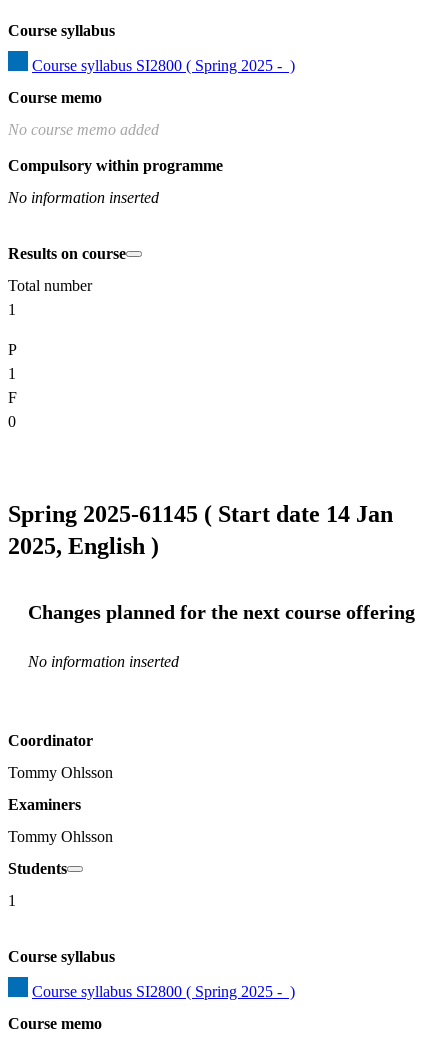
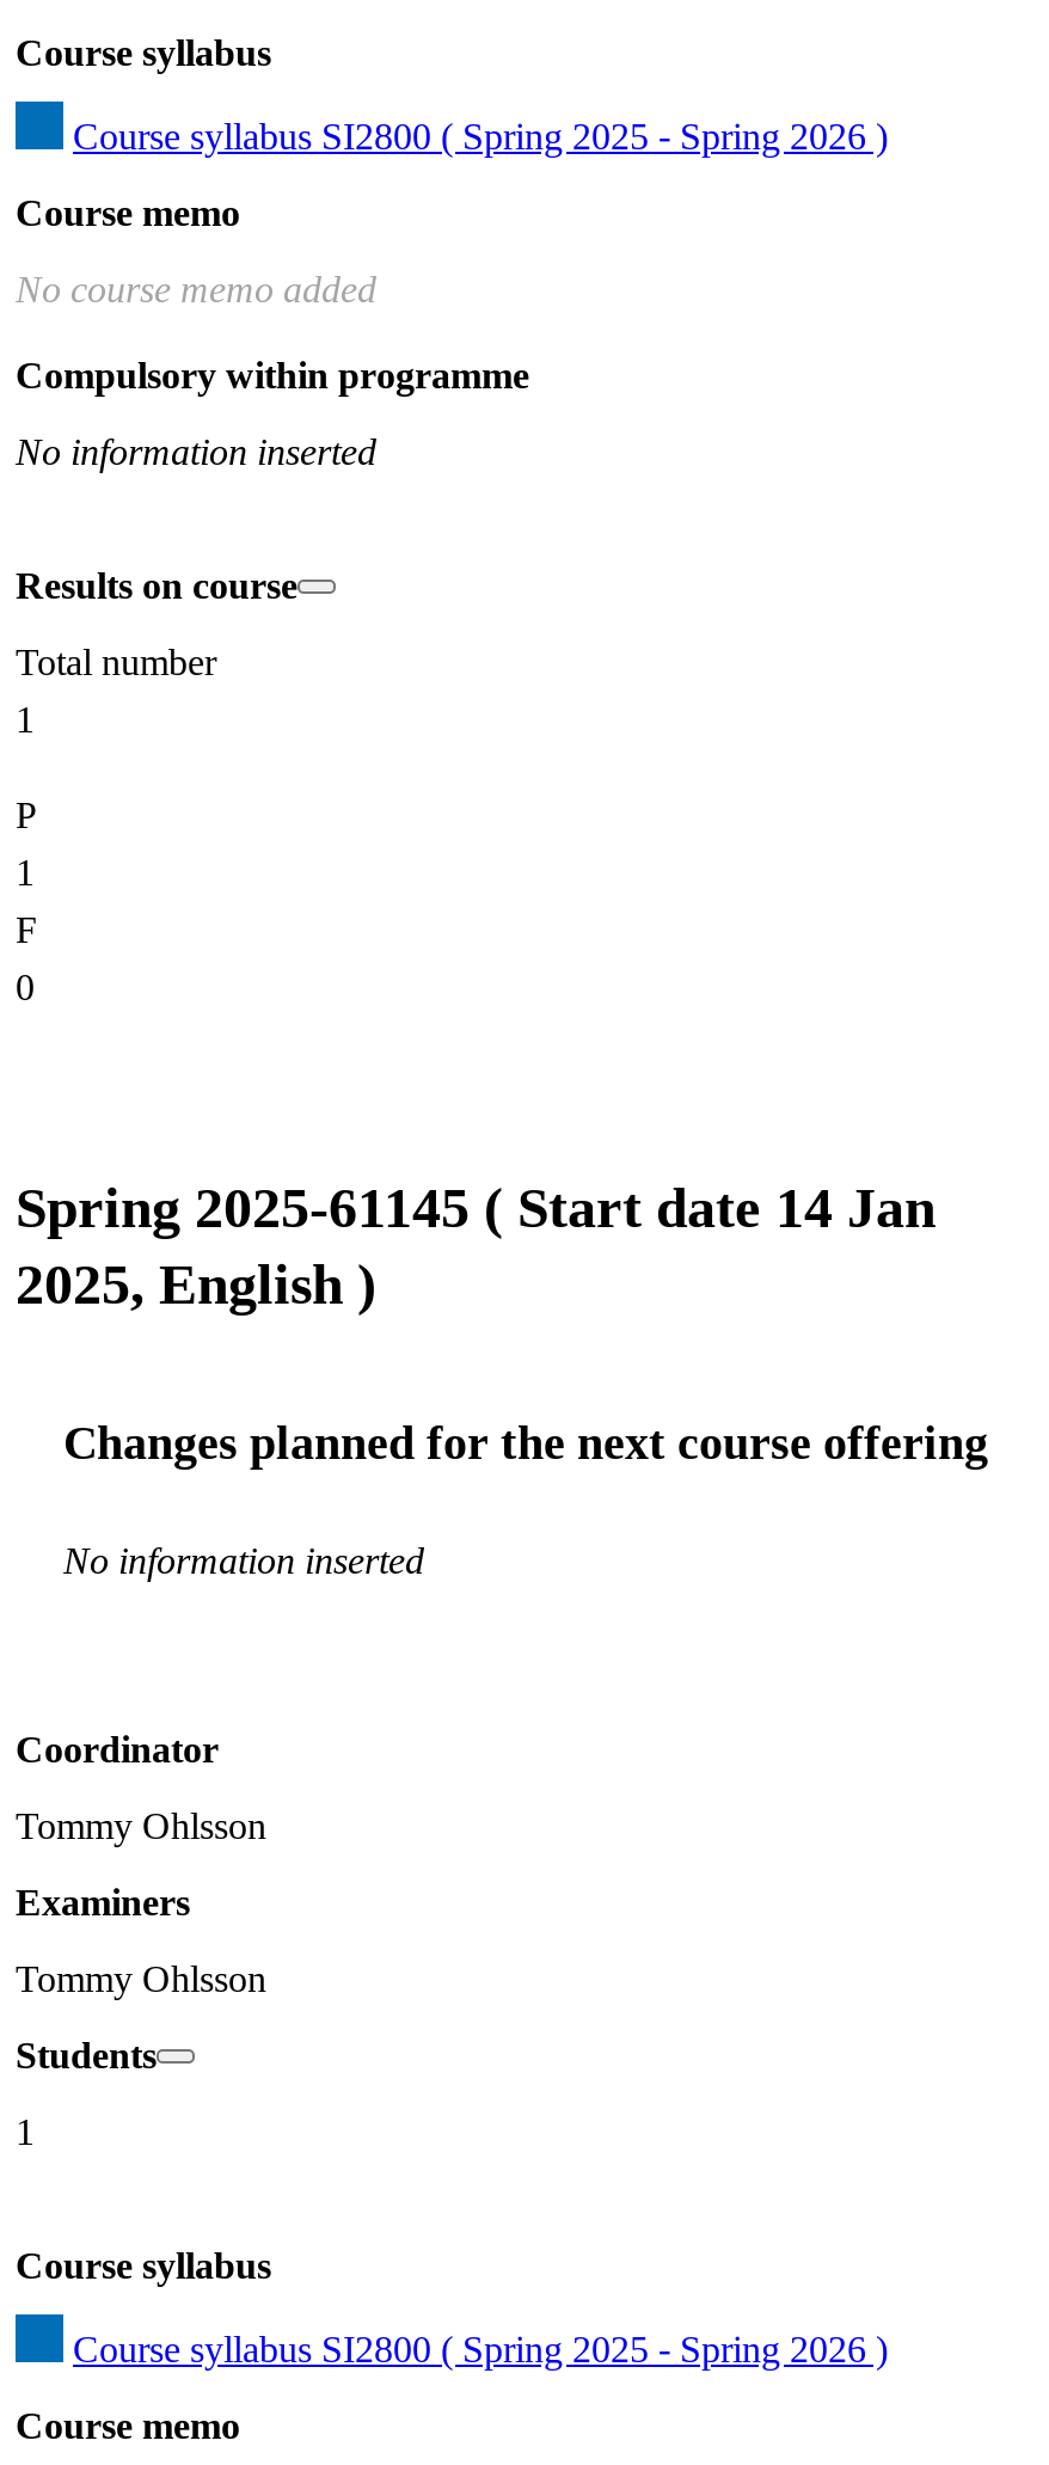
[32,57,295,74] Course syllabus SI2800 ( Spring 2025 - ) -> [73,116,888,157] Course syllabus SI2800 ( Spring 2025 - Spring 2026 )
[32,983,295,1000] Course syllabus SI2800 ( Spring 2025 - ) -> [73,2328,888,2369] Course syllabus SI2800 ( Spring 2025 - Spring 2026 )

